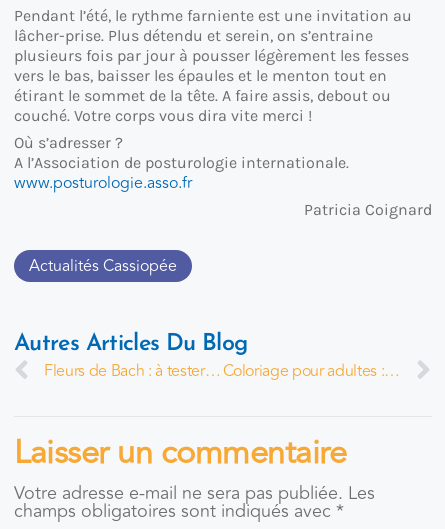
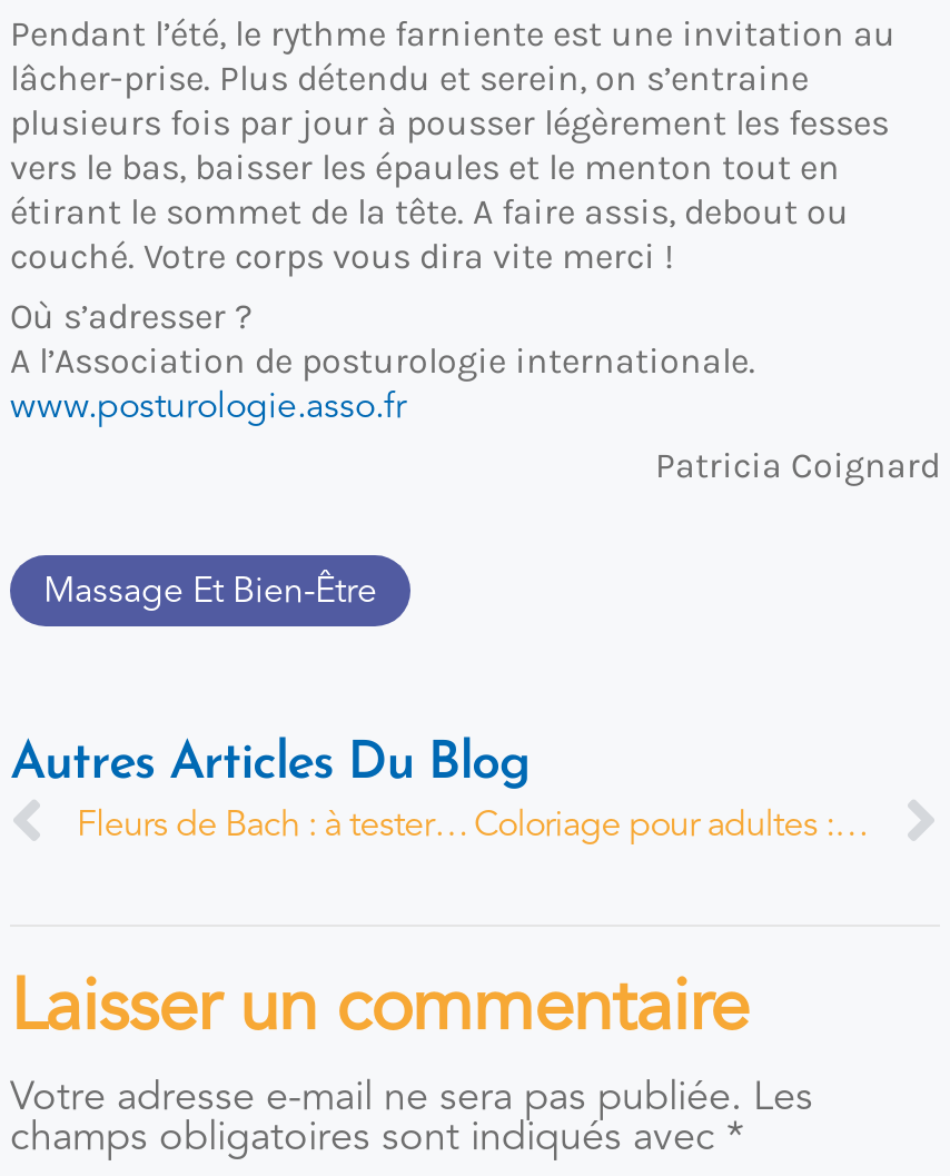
[29,254,177,278] Actualités Cassiopée -> [43,565,377,618] Massage Et Bien-Être

